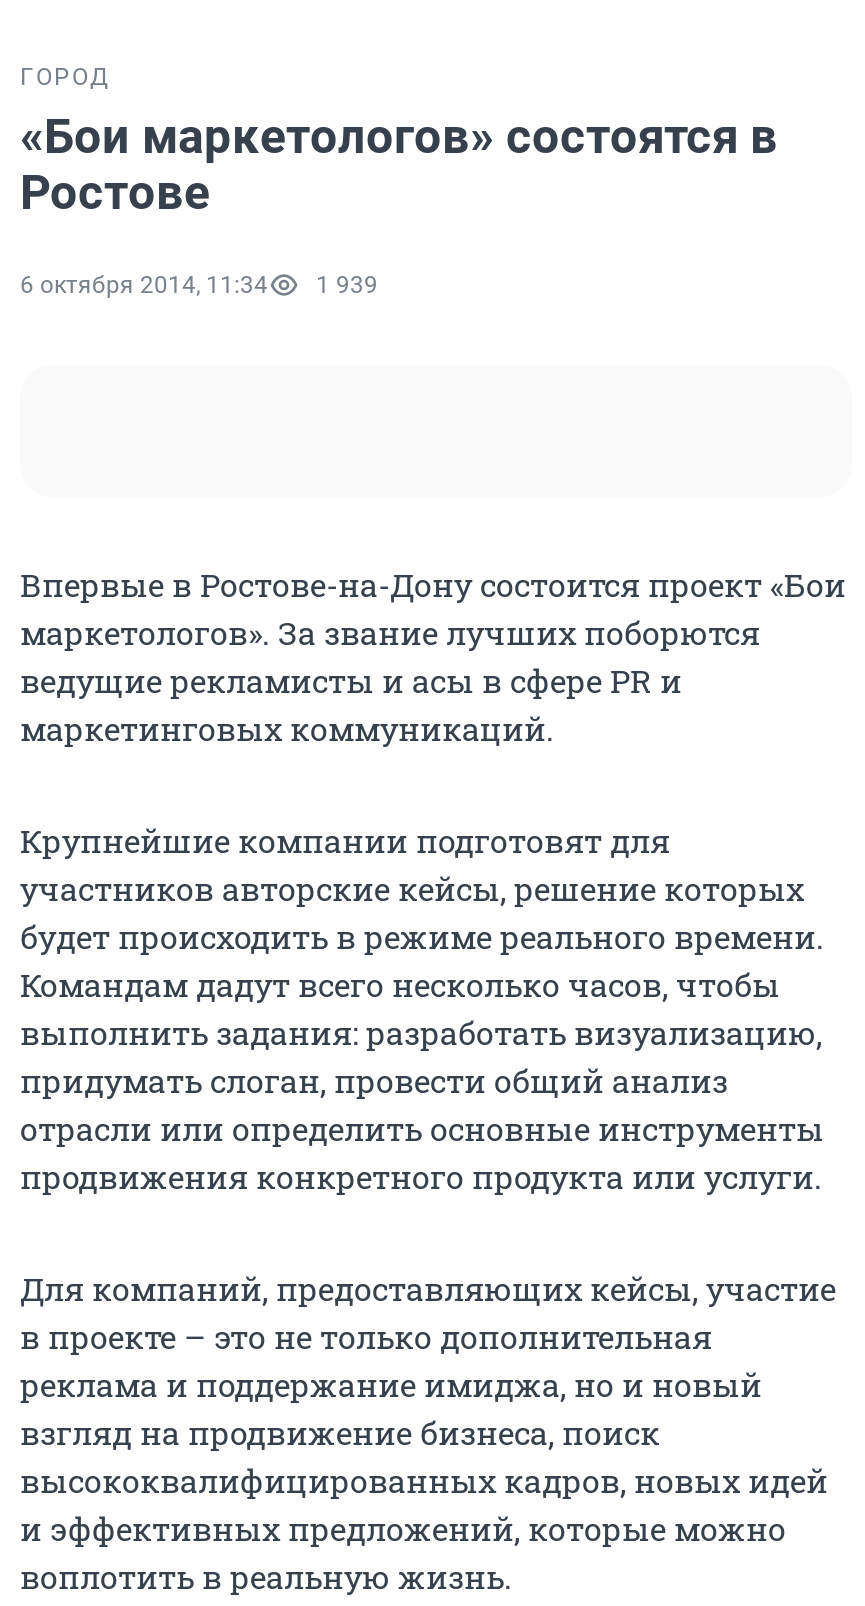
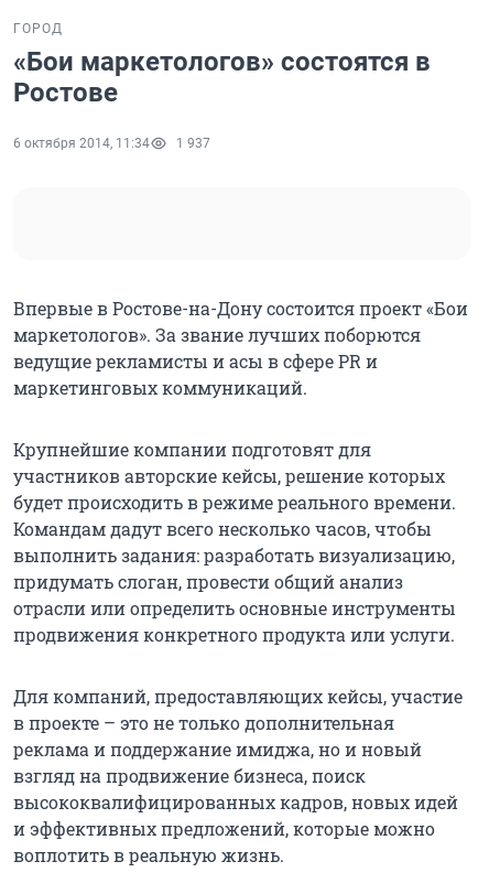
[20,271,378,299] 6 октября 2014, 11:34 1 939 -> [13,136,210,151] 6 октября 2014, 11:34 1 937

